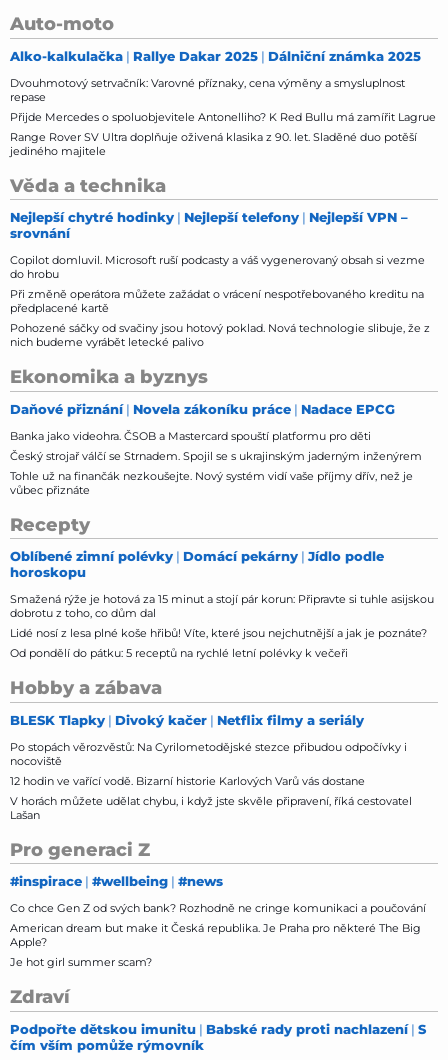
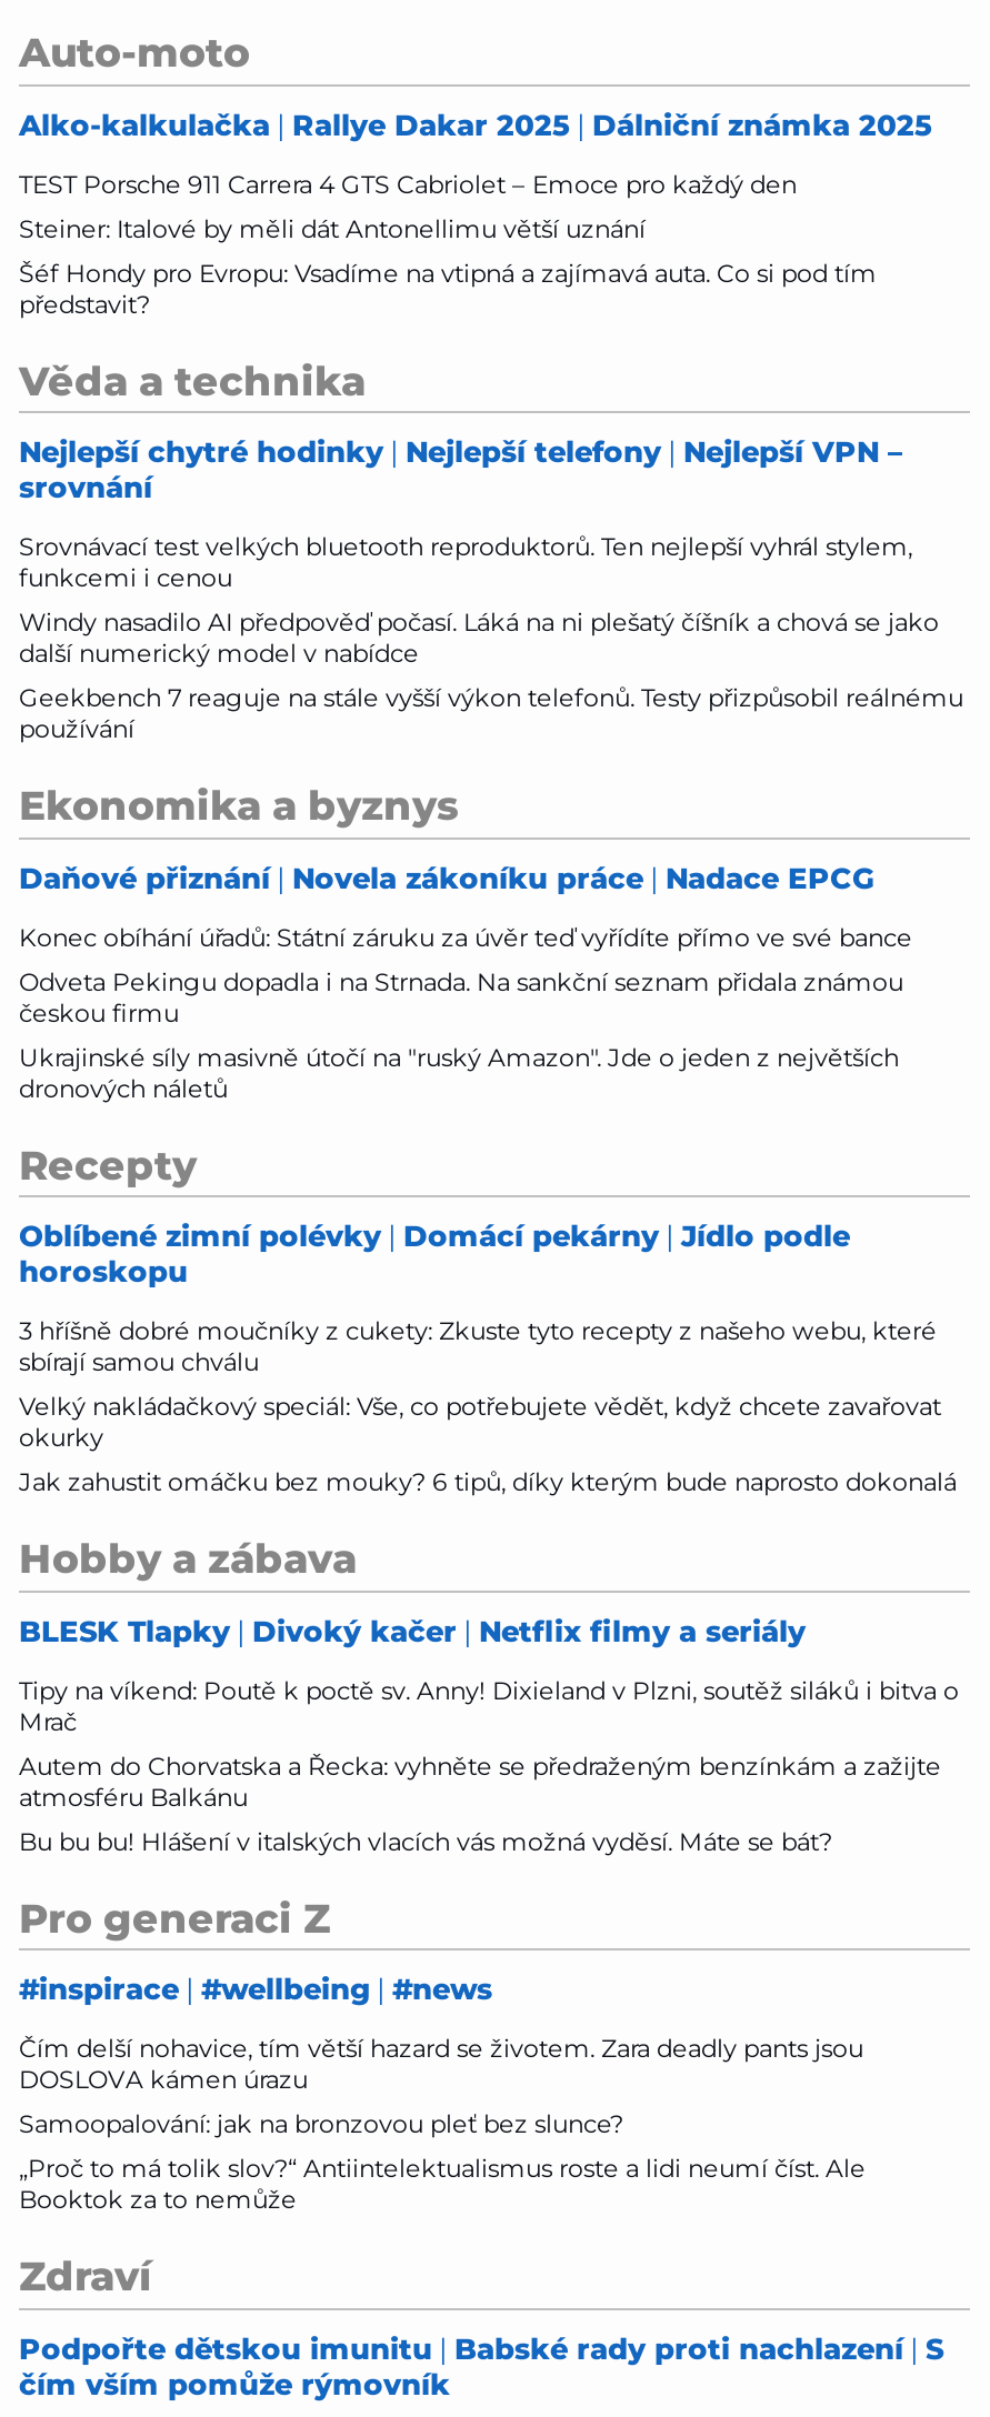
[10,75,436,157] Dvouhmotový setrvačník: Varovné příznaky, cena výměny a smysluplnost | repase | Přijde Mercedes o spoluobjevitele Antonelliho? K Red Bullu má zamířit Lagrue | Range Rover SV Ultra doplňuje oživená klasika z 90. let. Sladěné duo potěší | jediného majitele -> [19,168,877,319] TEST Porsche 911 Carrera 4 GTS Cabriolet – Emoce pro každý den | Steiner: Italové by měli dát Antonellimu větší uznání | Šéf Hondy pro Evropu: Vsadíme na vtipná a zajímavá auta. Co si pod tím | představit?
[10,253,430,349] Copilot domluvil. Microsoft ruší podcasty a váš vygenerovaný obsah si vezme | do hrobu | Při změně operátora můžete zažádat o vrácení nespotřebovaného kreditu na | předplacené kartě | Pohozené sáčky od svačiny jsou hotový poklad. Nová technologie slibuje, že z | nich budeme vyrábět letecké palivo -> [19,531,963,744] Srovnávací test velkých bluetooth reproduktorů. Ten nejlepší vyhrál stylem, | funkcemi i cenou | Windy nasadilo AI předpověď počasí. Láká na ni plešatý číšník a chová se jako | další numerický model v nabídce | Geekbench 7 reaguje na stále vyšší výkon telefonů. Testy přizpůsobil reálnému | používání
[10,428,422,496] Banka jako videohra. ČSOB a Mastercard spouští platformu pro děti | Český strojař válčí se Strnadem. Spojil se s ukrajinským jaderným inženýrem | Tohle už na finančák nezkoušejte. Nový systém vidí vaše příjmy dřív, než je | vůbec přiznáte -> [19,921,912,1103] Konec obíhání úřadů: Státní záruku za úvěr teď vyřídíte přímo ve své bance | Odveta Pekingu dopadla i na Strnada. Na sankční seznam přidala známou | českou firmu | Ukrajinské síly masivně útočí na "ruský Amazon". Jde o jeden z největších | dronových náletů
[10,592,434,660] Smažená rýže je hotová za 15 minut a stojí pár korun: Připravte si tuhle asijskou | dobrotu z toho, co dům dal | Lidé nosí z lesa plné koše hřibů! Víte, které jsou nejchutnější a jak je poznáte? | Od pondělí do pátku: 5 receptů na rychlé letní polévky k večeři -> [19,1315,957,1497] 3 hříšně dobré moučníky z cukety: Zkuste tyto recepty z našeho webu, které | sbírají samou chválu | Velký nakládačkový speciál: Vše, co potřebujete vědět, když chcete zavařovat | okurky | Jak zahustit omáčku bez mouky? 6 tipů, díky kterým bude naprosto dokonalá
[10,739,412,821] Po stopách věrozvěstů: Na Cyrilometodějské stezce přibudou odpočívky i | nocoviště | 12 hodin ve vařící vodě. Bizarní historie Karlových Varů vás dostane | V horách můžete udělat chybu, i když jste skvěle připravení, říká cestovatel | Lašan -> [19,1674,959,1856] Tipy na víkend: Poutě k poctě sv. Anny! Dixieland v Plzni, soutěž siláků i bitva o | Mrač | Autem do Chorvatska a Řecka: vyhněte se předraženým benzínkám a zažijte | atmosféru Balkánu | Bu bu bu! Hlášení v italských vlacích vás možná vyděsí. Máte se bát?
[10,901,426,969] Co chce Gen Z od svých bank? Rozhodně ne cringe komunikaci a poučování | American dream but make it Česká republika. Je Praha pro některé The Big | Apple? | Je hot girl summer scam? -> [19,2033,866,2215] Čím delší nohavice, tím větší hazard se životem. Zara deadly pants jsou | DOSLOVA kámen úrazu | Samoopalování: jak na bronzovou pleť bez slunce? | „Proč to má tolik slov?“ Antiintelektualismus roste a lidi neumí číst. Ale | Booktok za to nemůže

